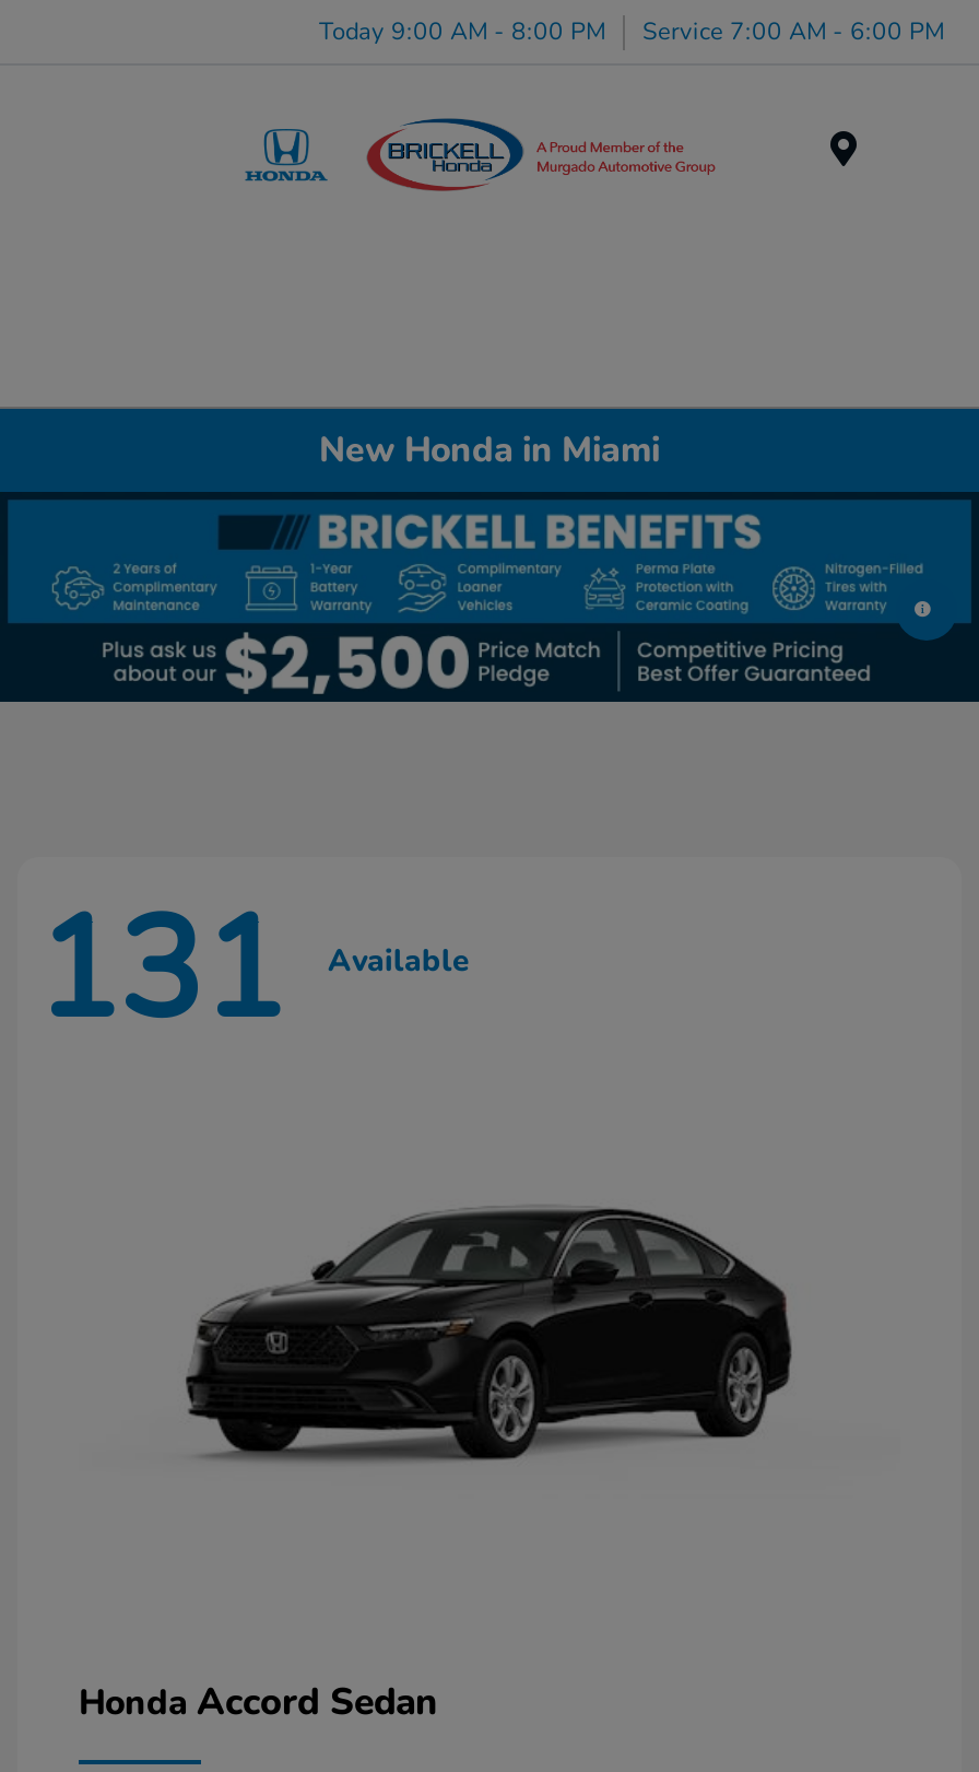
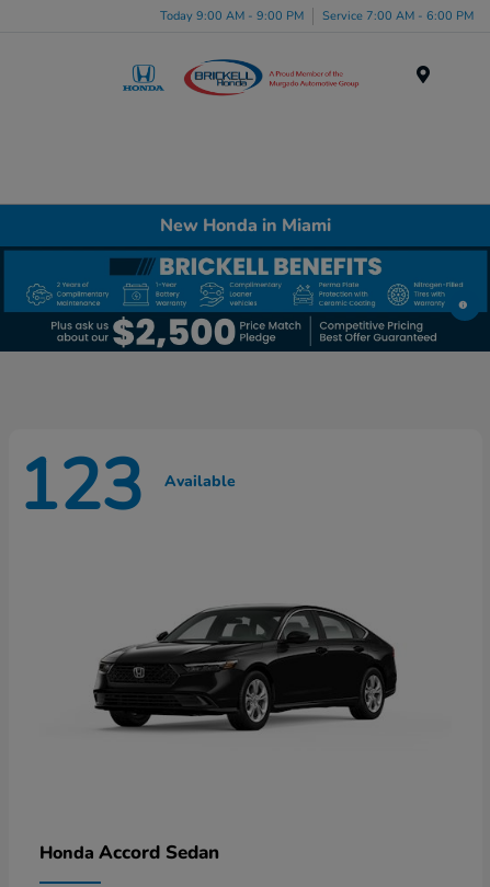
[319,14,944,47] Today 9:00 AM - 8:00 PM Service 7:00 AM - 6:00 PM -> [160,7,474,24] Today 9:00 AM - 9:00 PM Service 7:00 AM - 6:00 PM
[35,875,470,1067] 131 Available -> [18,438,236,535] 123 Available

